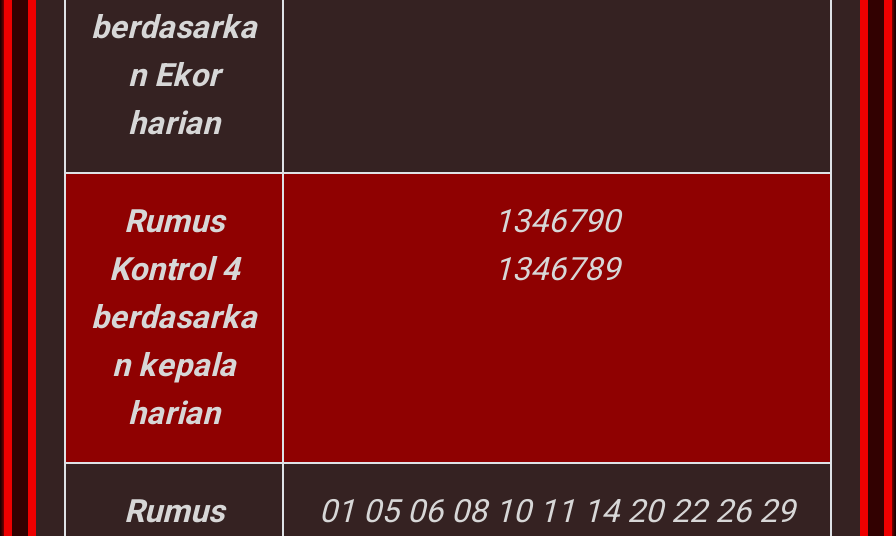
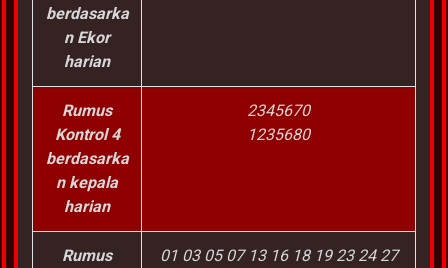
[494,202,620,240] 1346790 -> [247,101,310,120] 2345670
[494,250,620,288] 1346789 -> [247,125,310,144] 1235680
[319,492,795,530] 01 05 06 08 10 11 14 20 22 26 29 -> [159,246,397,265] 01 03 05 07 13 16 18 19 23 24 27

